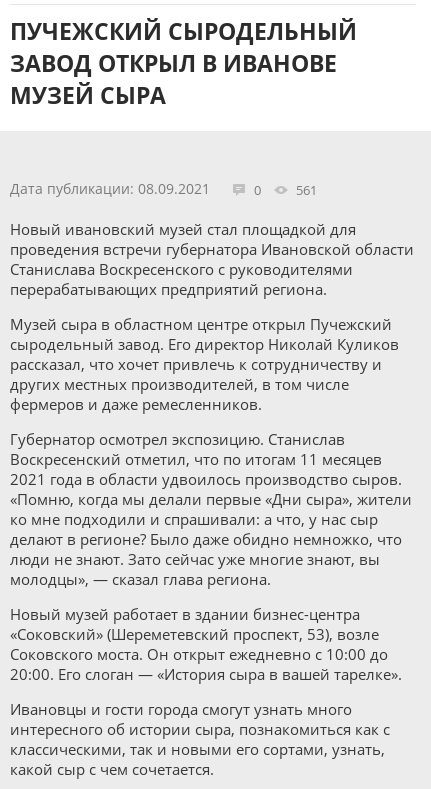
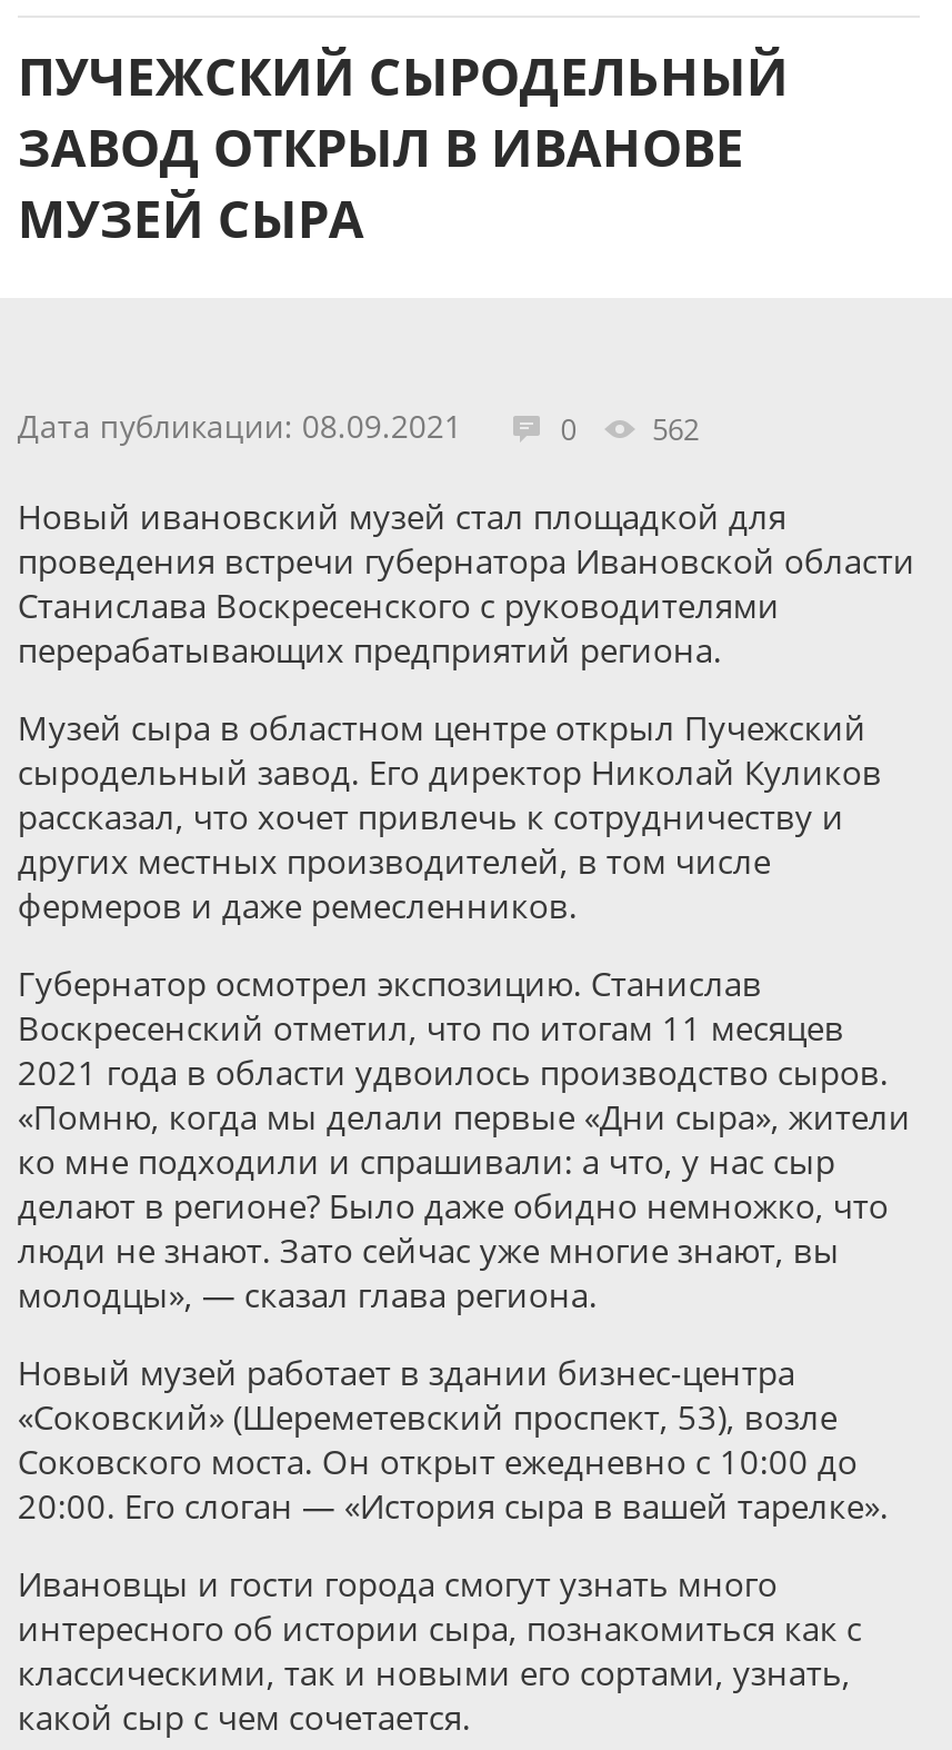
[254,181,316,199] 0 561 -> [560,409,699,449] 0 562

